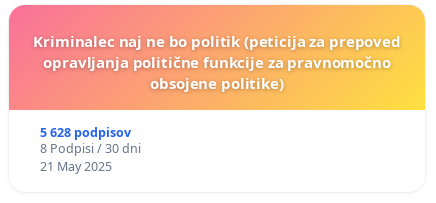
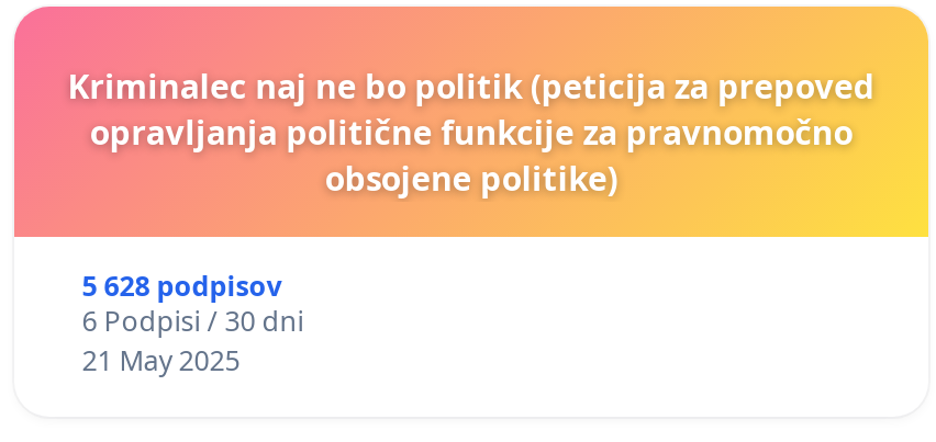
[40,140,141,157] 8 Podpisi / 30 dni -> [82,303,304,340] 6 Podpisi / 30 dni

